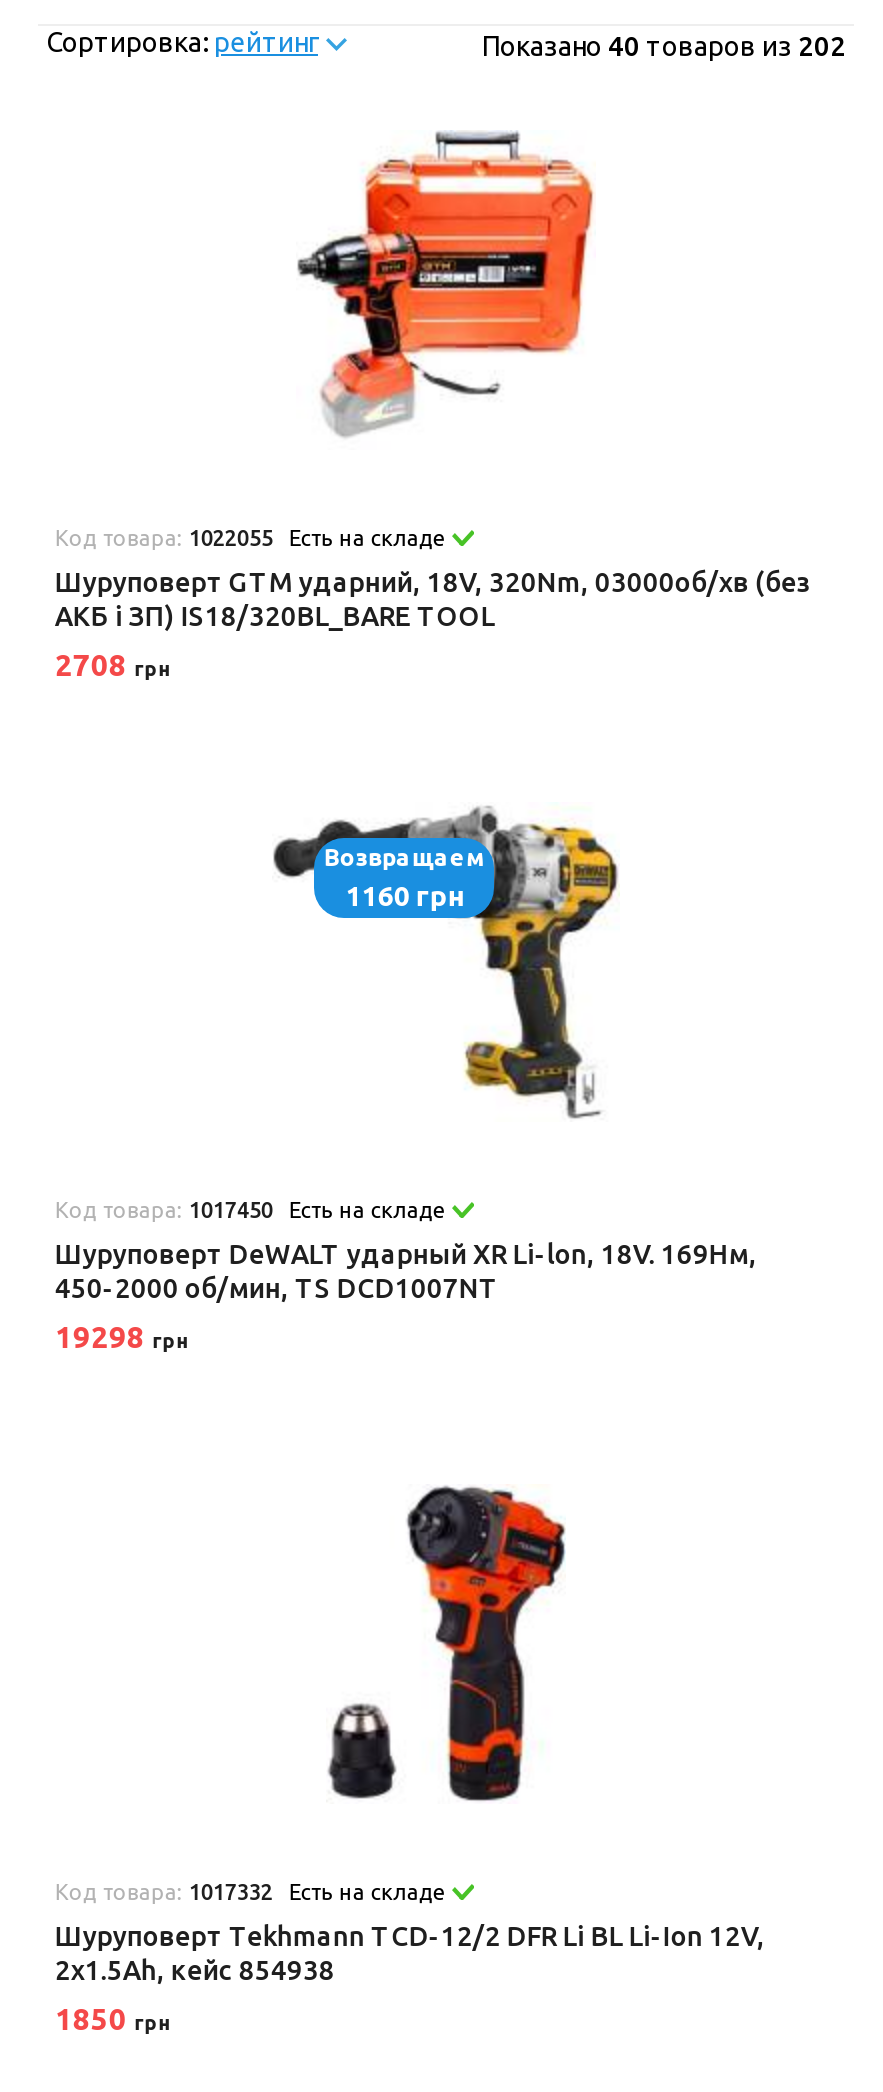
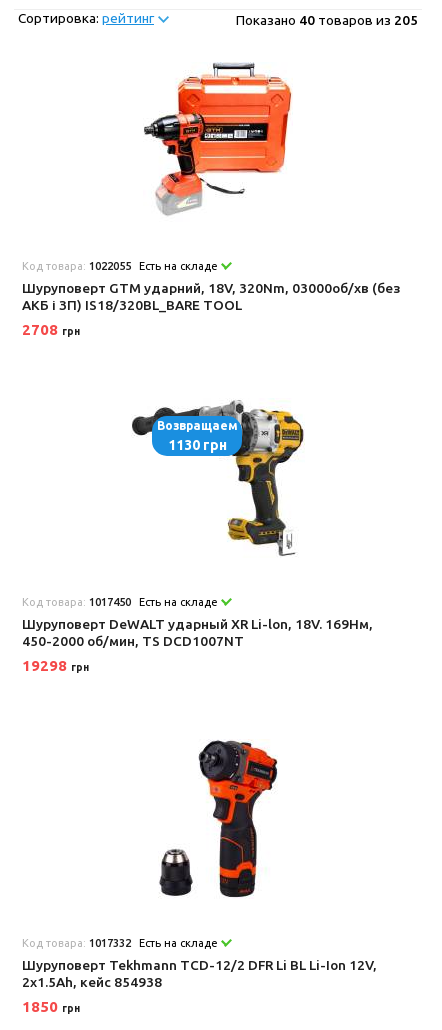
[482,30,846,62] Показано 40 товаров из 202 -> [236,12,418,28] Показано 40 товаров из 205
[346,880,464,912] 1160 грн -> [168,437,227,453] 1130 грн

